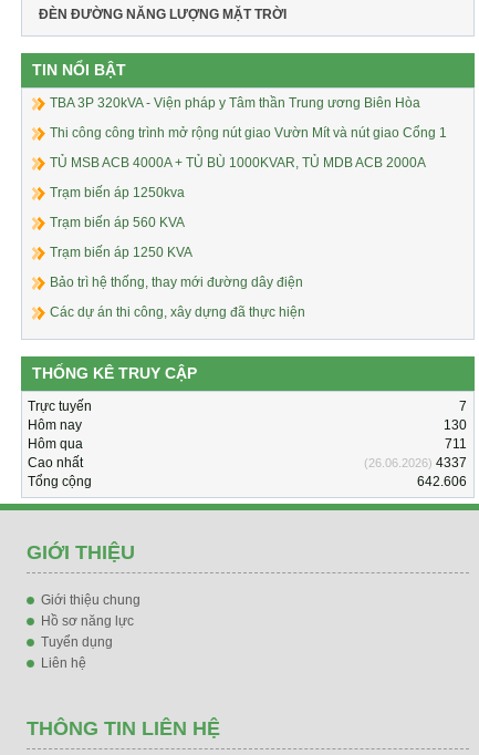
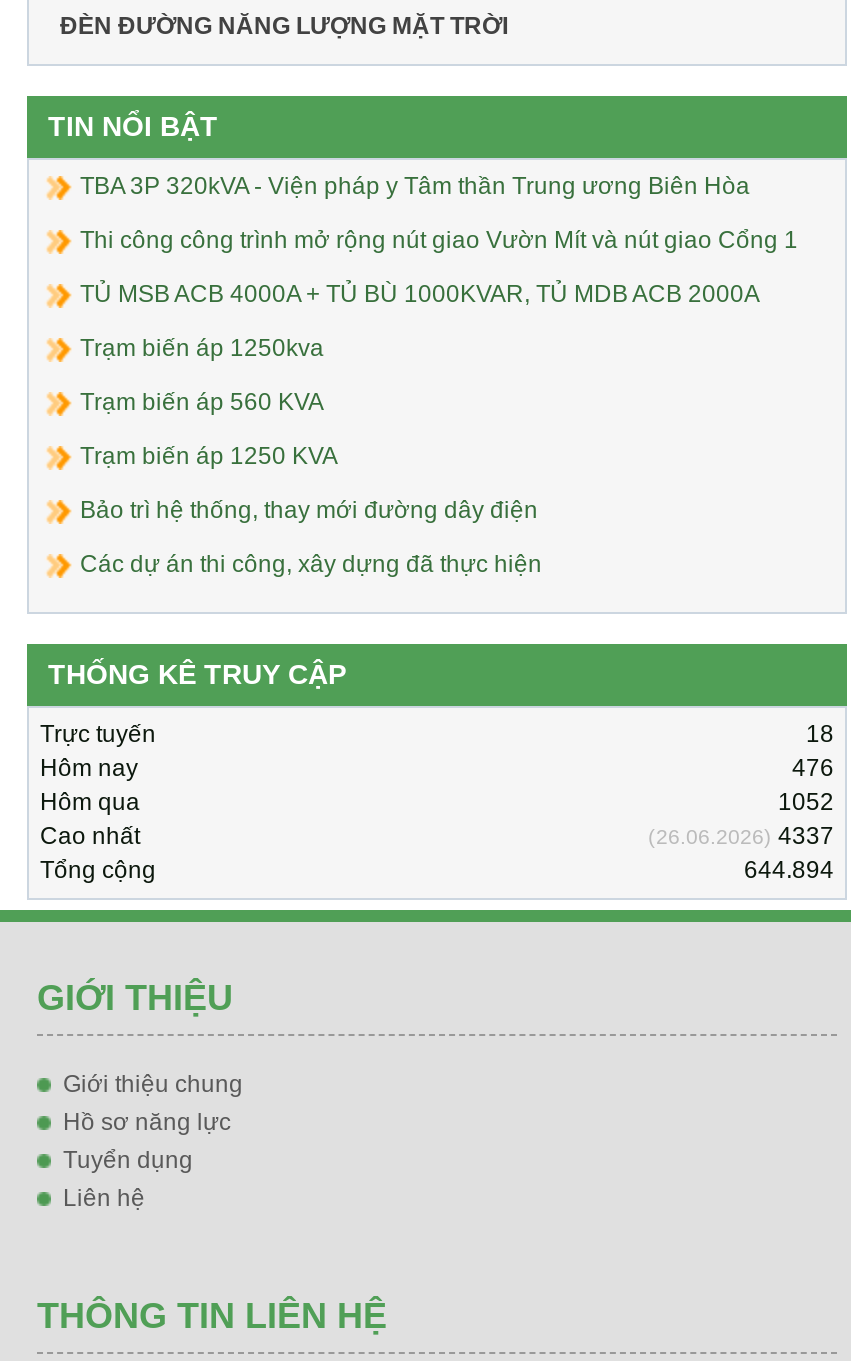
[460,399,467,414] 7 -> [806,721,834,749] 18
[444,418,467,433] 130 -> [792,755,834,783] 476
[445,437,467,452] 711 -> [778,789,834,817] 1052
[418,474,467,490] 642.606 -> [744,857,834,885] 644.894

